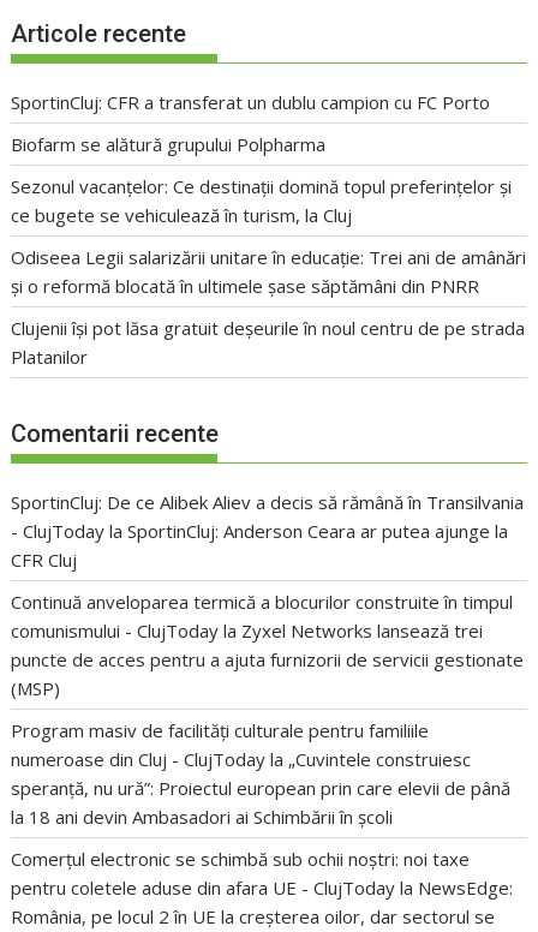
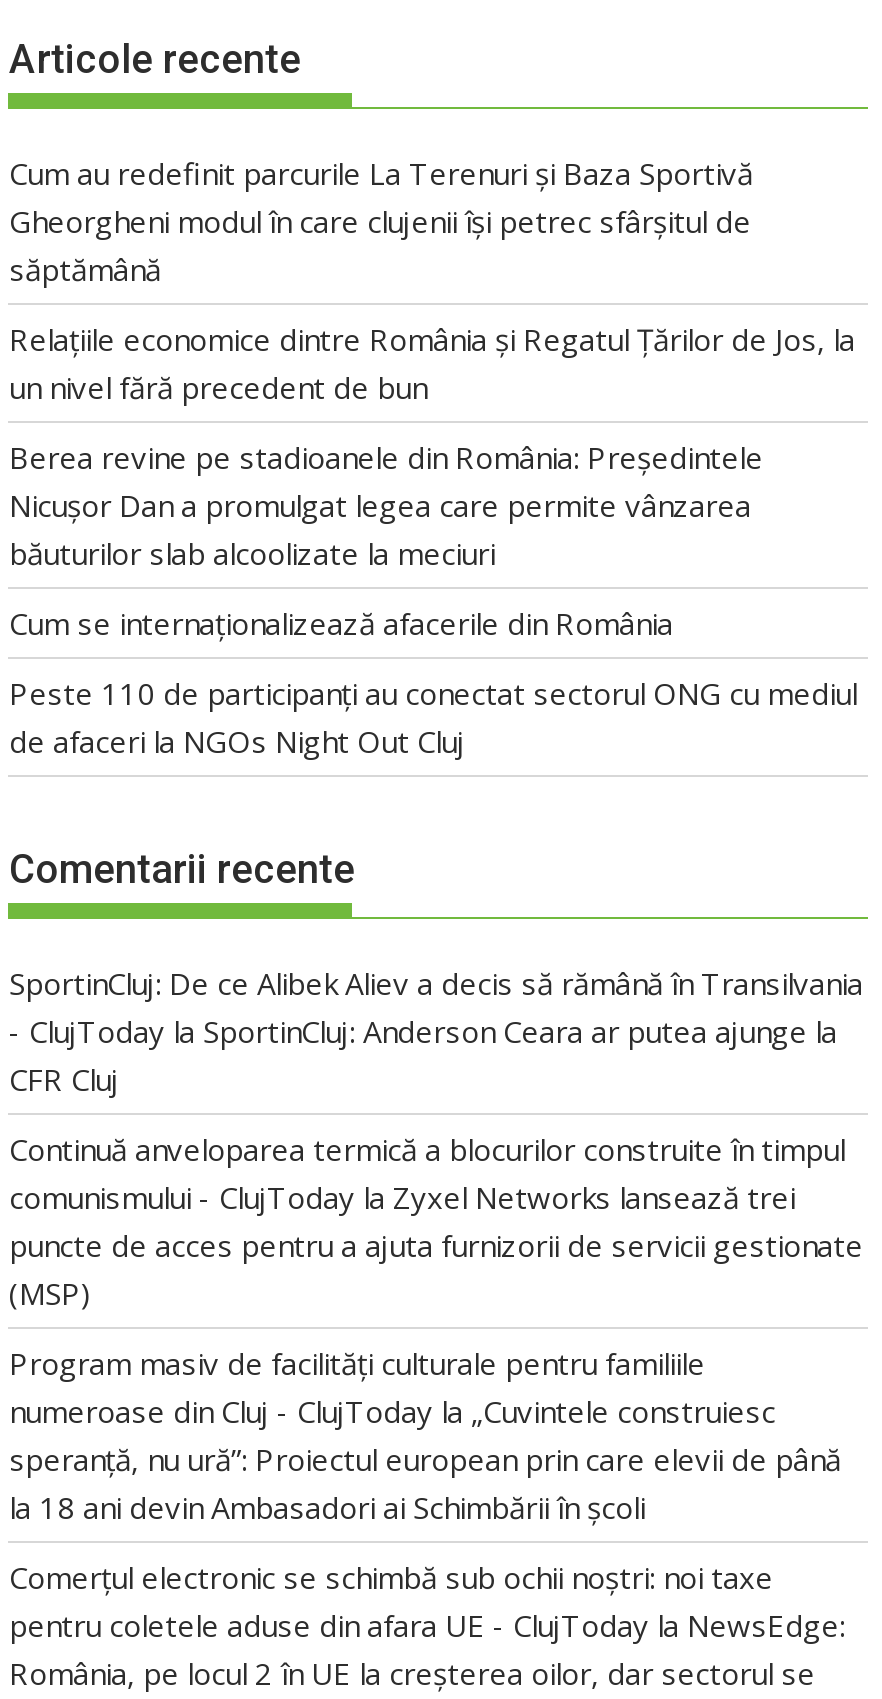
[11,90,491,114] SportinCluj: CFR a transferat un dublu campion cu FC Porto -> [9,152,753,288] Cum au redefinit parcurile La Terenuri și Baza Sportivă | Gheorgheni modul în care clujenii își petrec sfârșitul de | săptămână
[11,132,326,156] Biofarm se alătură grupului Polpharma -> [9,318,855,406] Relațiile economice dintre România și Regatul Țărilor de Jos, la | un nivel fără precedent de bun
[11,174,512,227] Sezonul vacanțelor: Ce destinații domină topul preferințelor și | ce bugete se vehiculează în turism, la Cluj -> [9,436,763,572] Berea revine pe stadioanele din România: Președintele | Nicușor Dan a promulgat legea care permite vânzarea | băuturilor slab alcoolizate la meciuri
[11,245,527,297] Odiseea Legii salarizării unitare în educație: Trei ani de amânări | și o reformă blocată în ultimele șase săptămâni din PNRR -> [9,602,673,642] Cum se internaționalizează afacerile din România
[11,316,525,368] Clujenii își pot lăsa gratuit deșeurile în noul centru de pe strada | Platanilor -> [9,672,857,760] Peste 110 de participanți au conectat sectorul ONG cu mediul | de afaceri la NGOs Night Out Cluj

